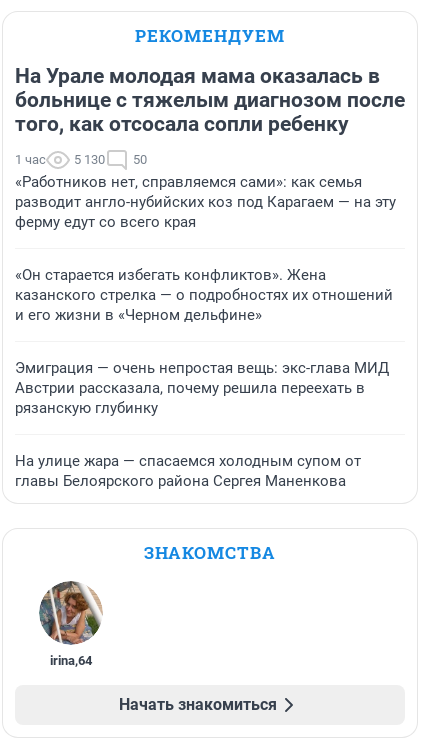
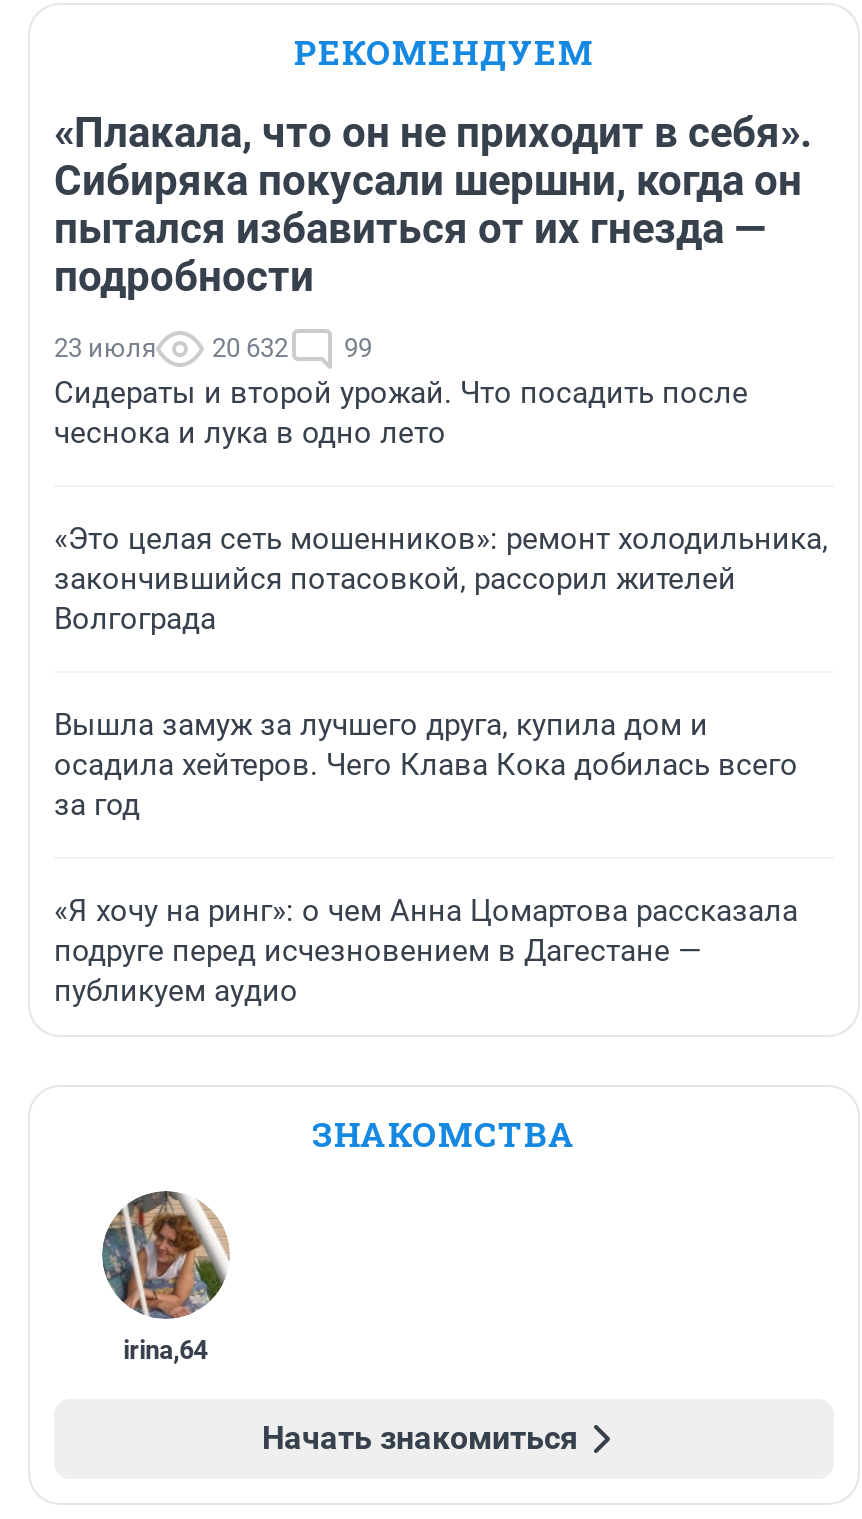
[15,64,405,136] На Урале молодая мама оказалась в | больнице с тяжелым диагнозом после | того, как отсосала сопли ребенку -> [54,109,812,301] «Плакала, что он не приходит в себя». | Сибиряка покусали шершни, когда он | пытался избавиться от их гнезда — | подробности
[15,152,396,231] 1 час | 5 130 | 50 | «Работников нет, справляемся сами»: как семья | разводит англо-нубийских коз под Карагаем — на эту | ферму едут со всего края -> [54,333,748,451] 23 июля | 20 632 | 99 | Сидераты и второй урожай. Что посадить после | чеснока и лука в одно лето
[15,266,393,324] «Он старается избегать конфликтов». Жена | казанского стрелка — о подробностях их отношений | и его жизни в «Черном дельфине» -> [54,521,828,637] «Это целая сеть мошенников»: ремонт холодильника, | закончившийся потасовкой, рассорил жителей | Волгограда
[15,359,389,417] Эмиграция — очень непростая вещь: экс-глава МИД | Австрии рассказала, почему решила переехать в | рязанскую глубинку -> [54,707,798,823] Вышла замуж за лучшего друга, купила дом и | осадила хейтеров. Чего Клава Кока добилась всего | за год
[15,452,361,490] На улице жара — спасаемся холодным супом от | главы Белоярского района Сергея Маненкова -> [54,893,798,1009] «Я хочу на ринг»: о чем Анна Цомартова рассказала | подруге перед исчезновением в Дагестане — | публикуем аудио

